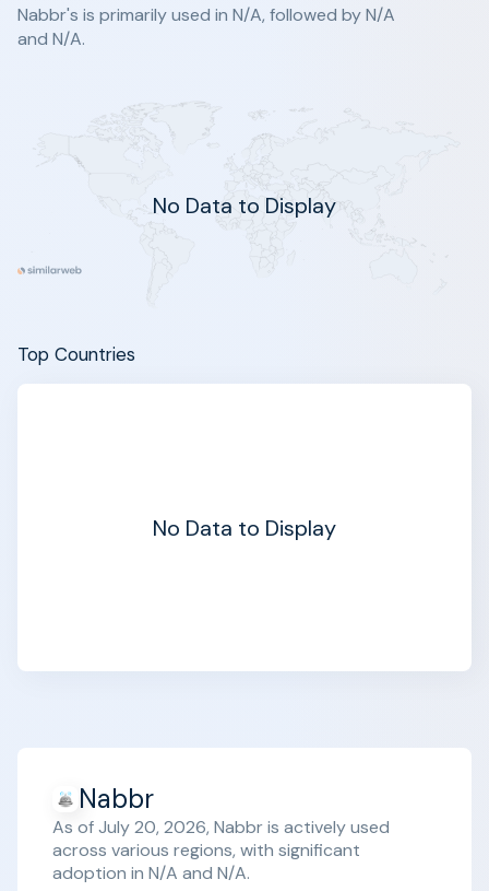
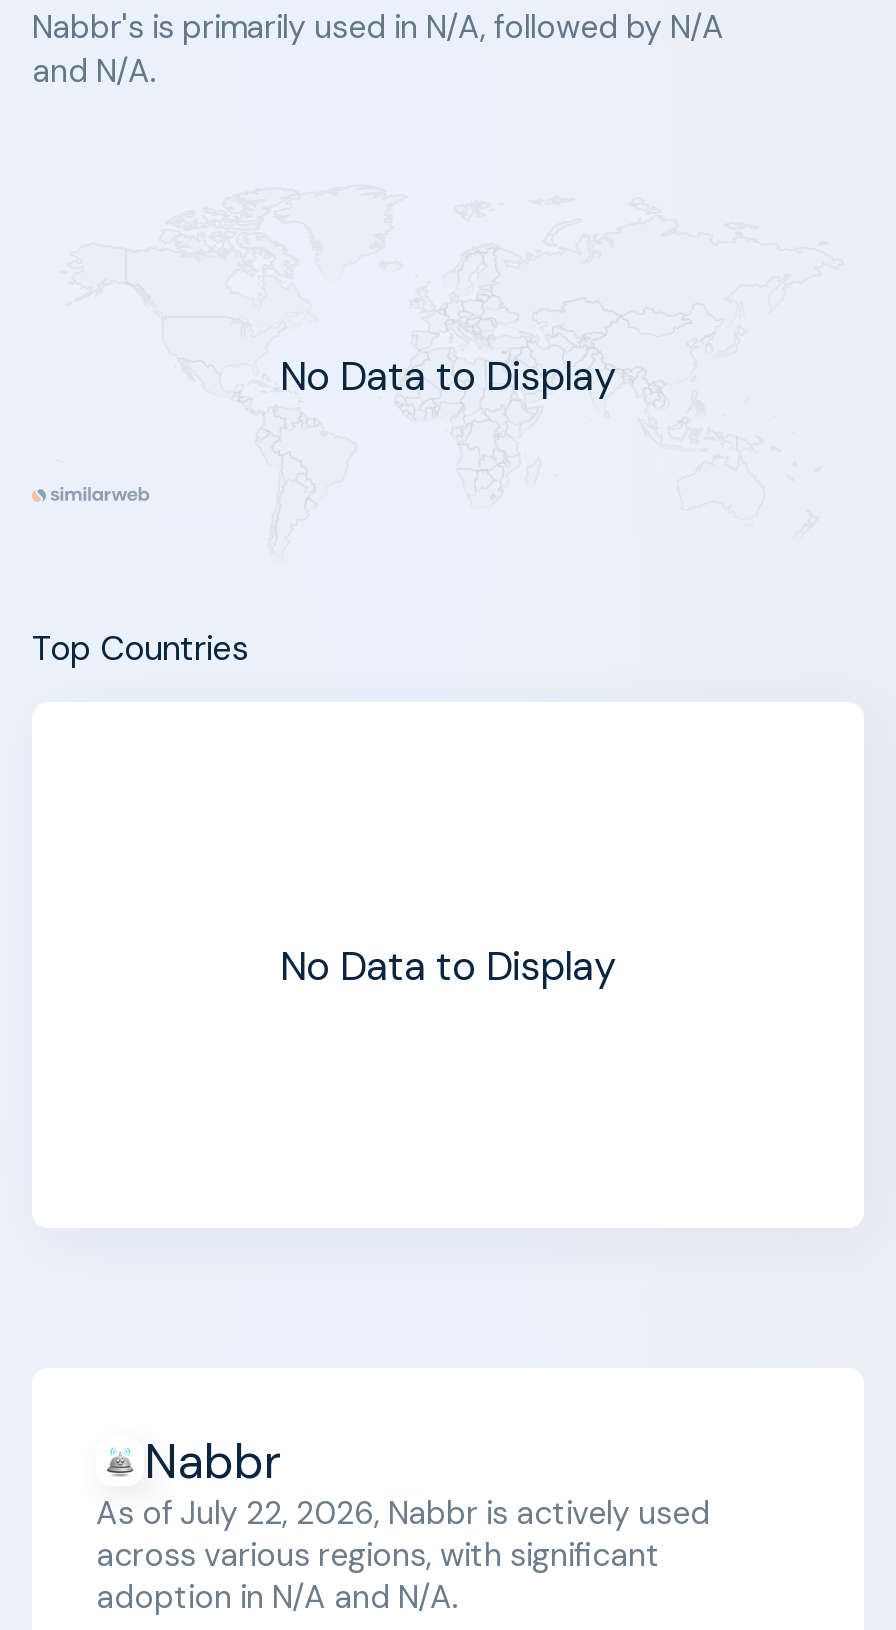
[52,816,390,839] As of July 20, 2026, Nabbr is actively used -> [96,1492,710,1534] As of July 22, 2026, Nabbr is actively used

